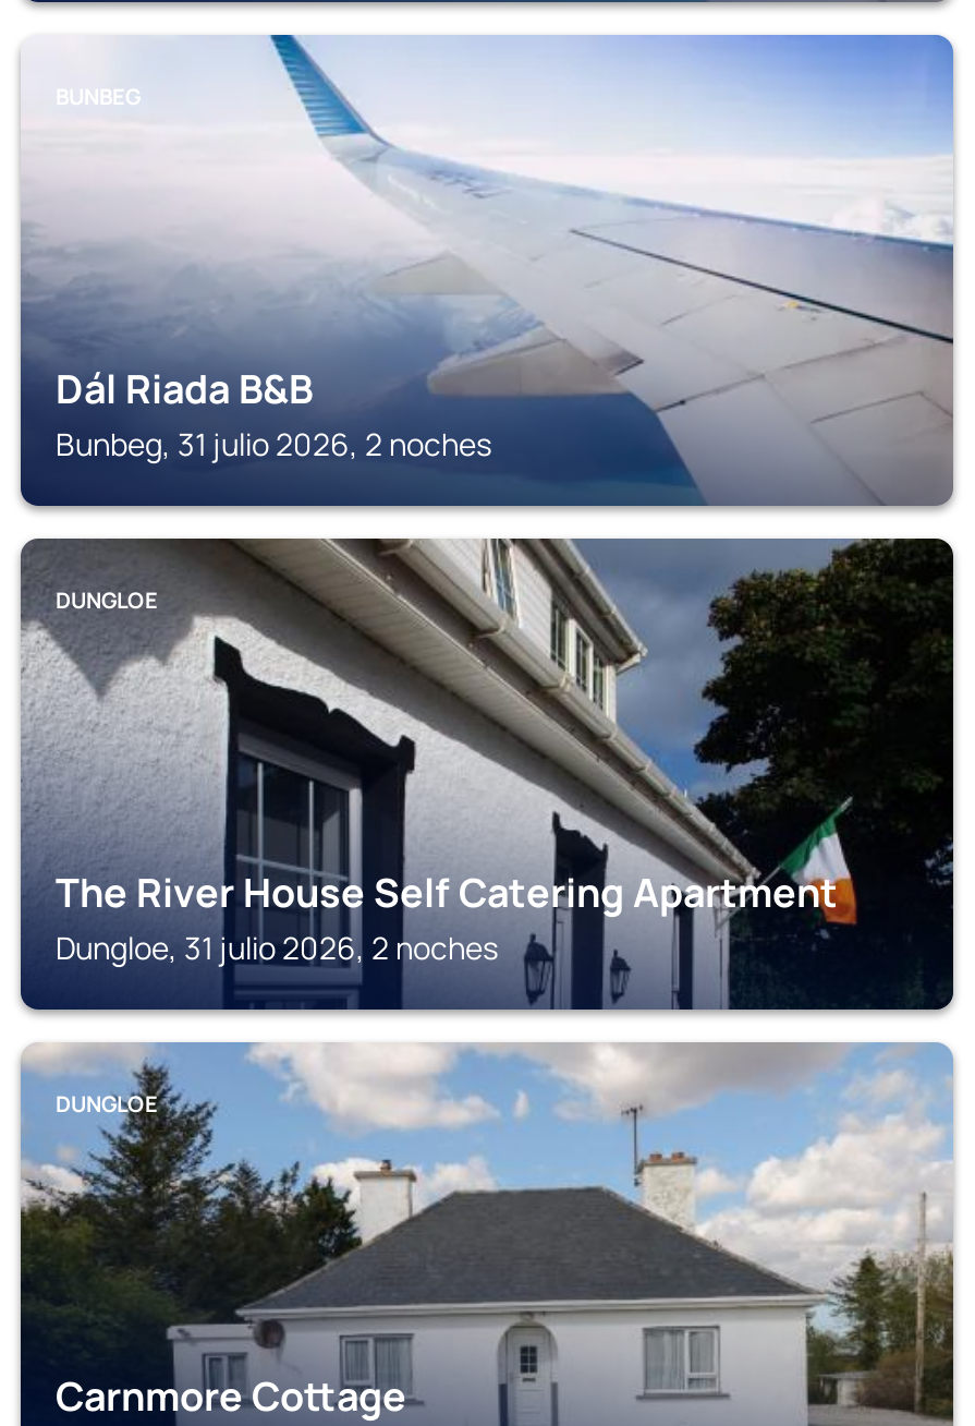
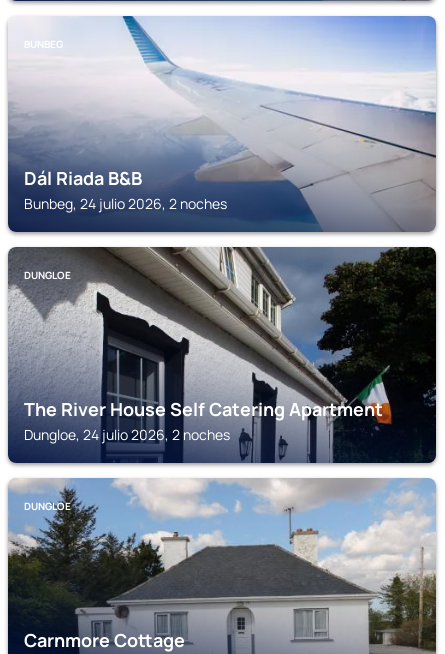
[56,423,491,464] Bunbeg, 31 julio 2026, 2 noches -> [24,194,227,213] Bunbeg, 24 julio 2026, 2 noches
[56,927,498,968] Dungloe, 31 julio 2026, 2 noches -> [24,425,230,444] Dungloe, 24 julio 2026, 2 noches

